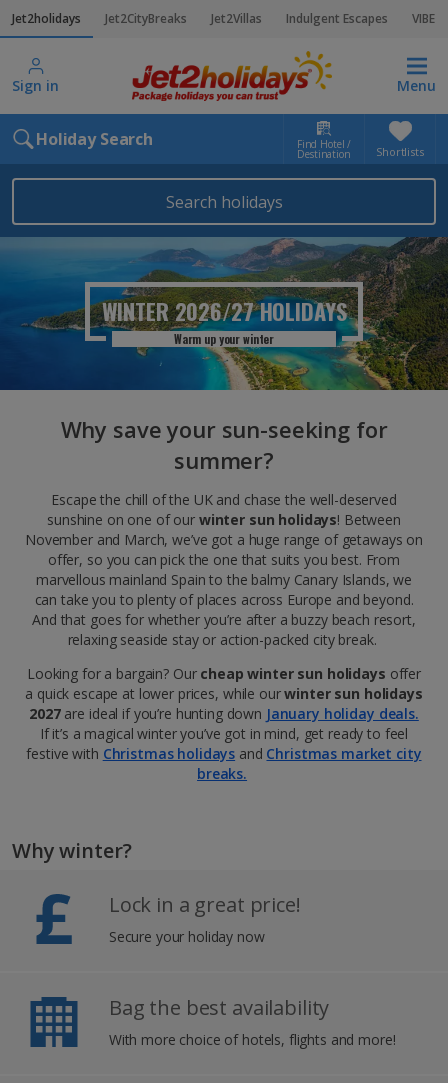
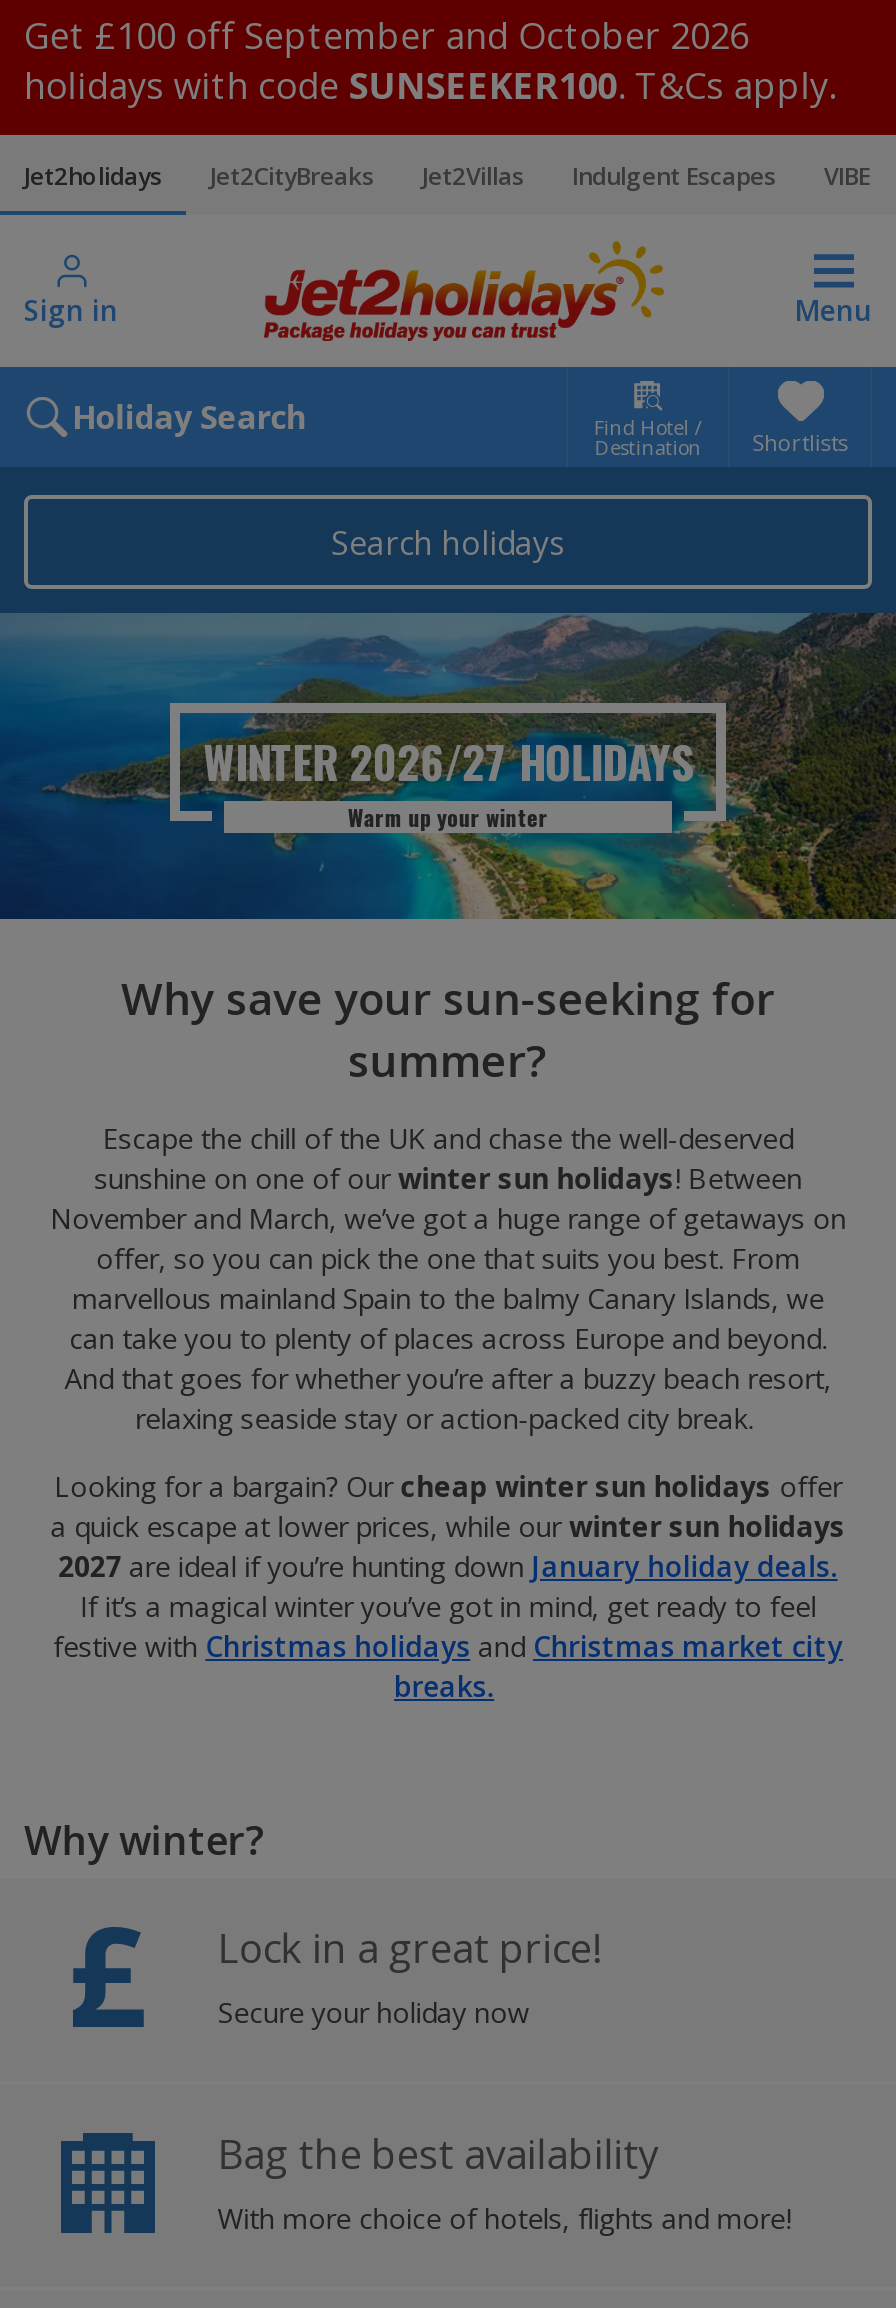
none -> [24,11,836,109] Get £100 off September and October 2026 | holidays with code SUNSEEKER100. T&Cs apply.

